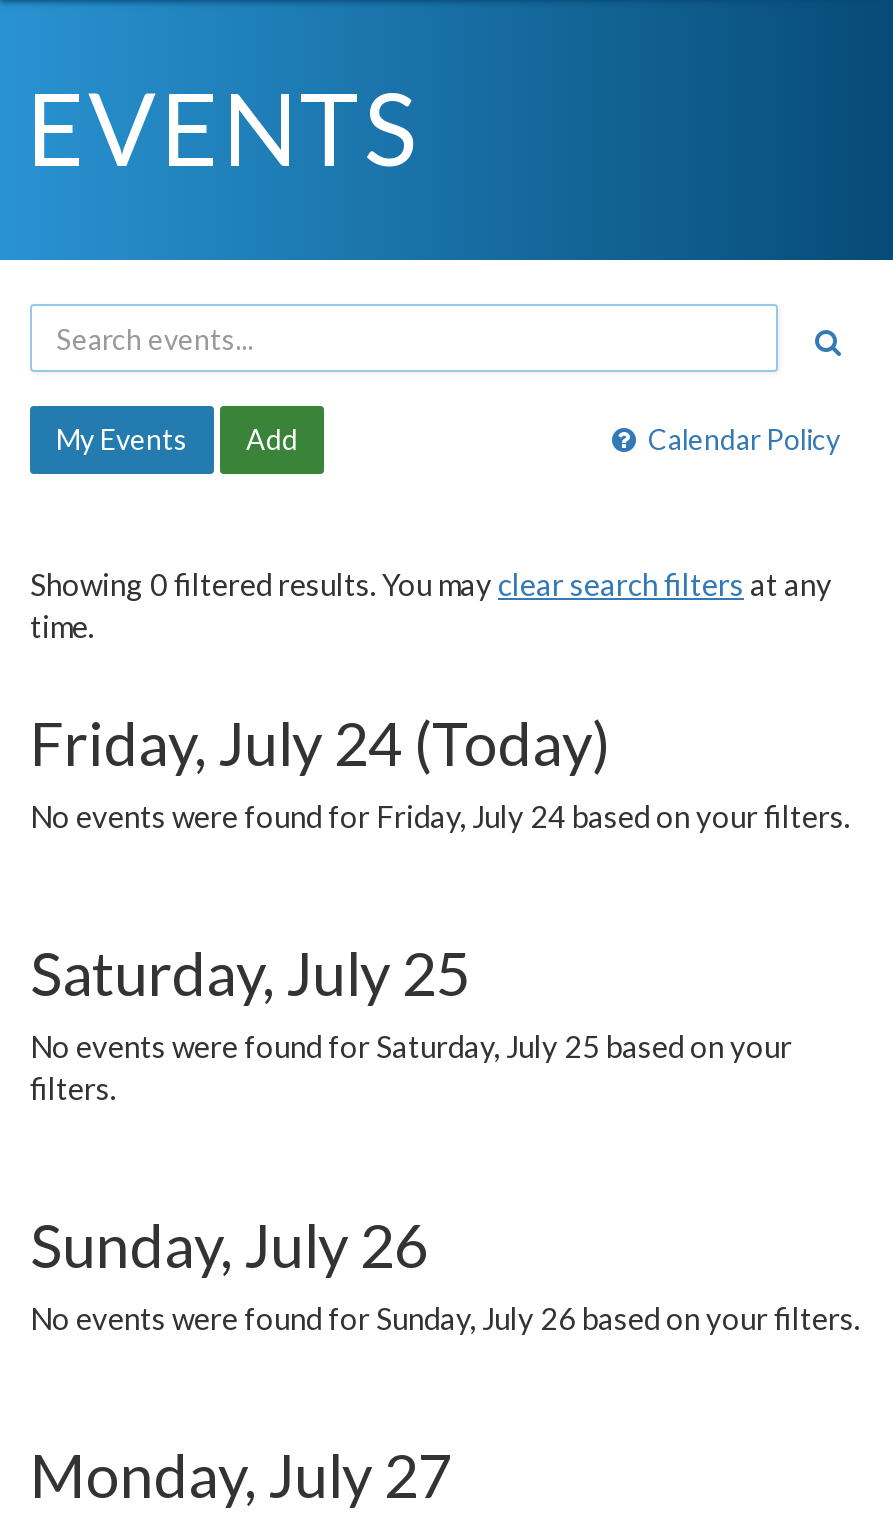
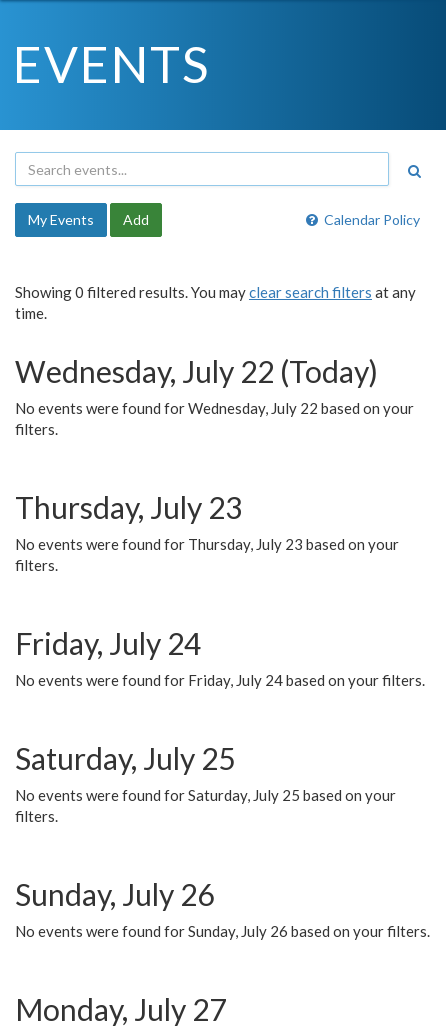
[30,706,610,778] Friday, July 24 (Today) -> [15,353,414,661] Wednesday, July 22 (Today) | No events were found for Wednesday, July 22 based on your | filters. | Thursday, July 23 | No events were found for Thursday, July 23 based on your | filters. | Friday, July 24

